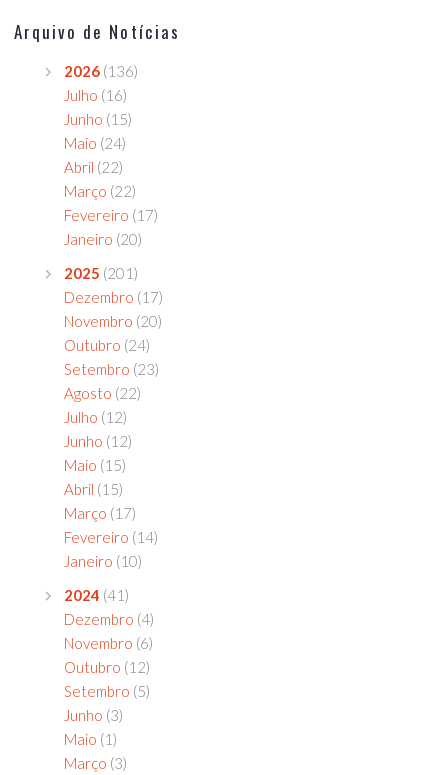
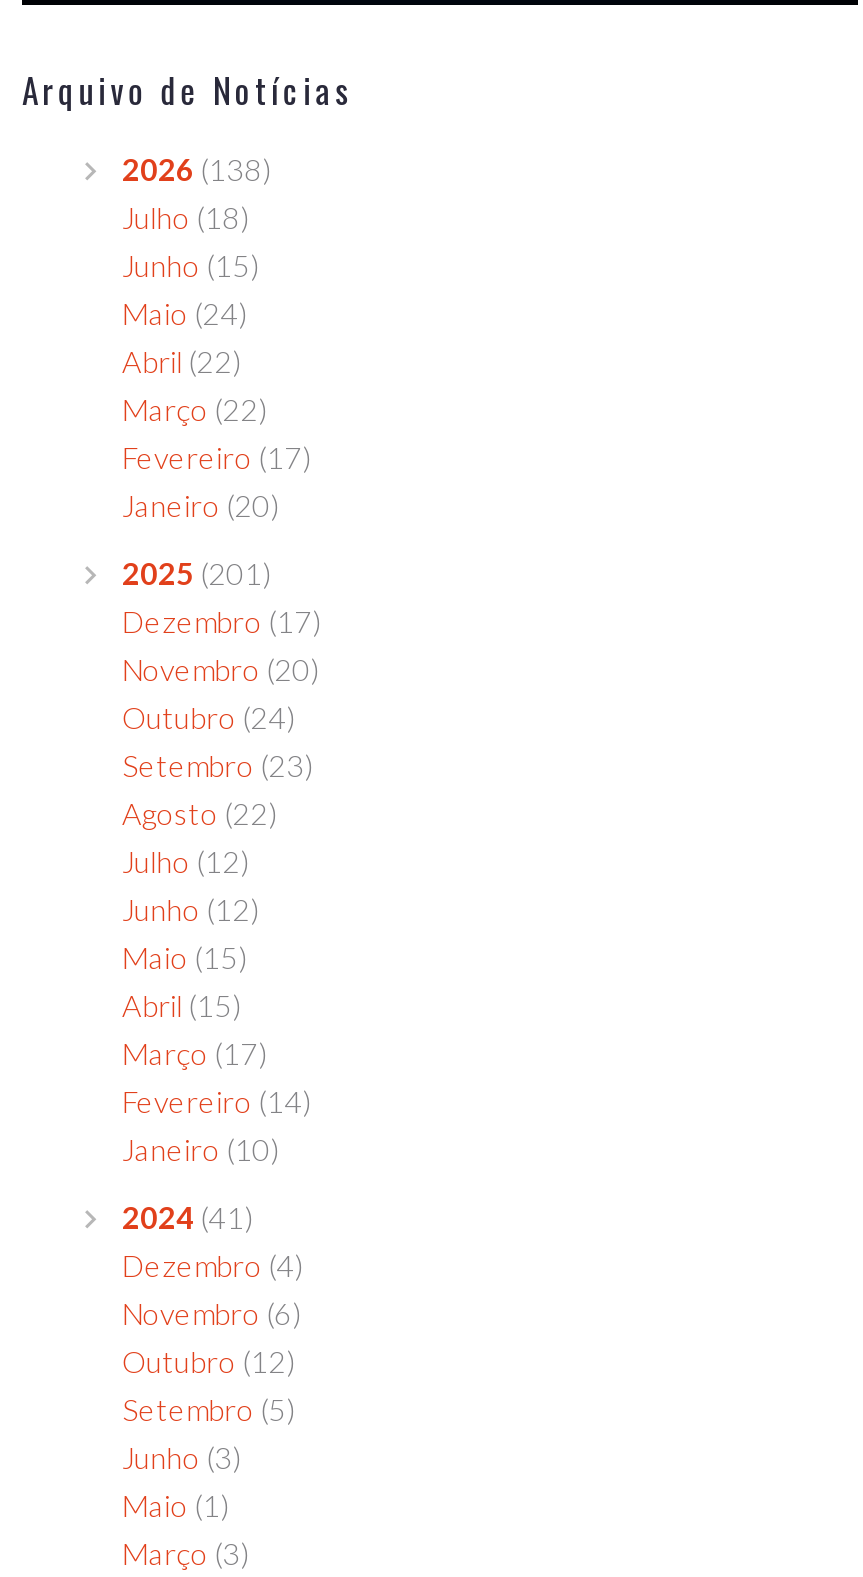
[64,62,138,80] 2026 (136) -> [122,151,270,187] 2026 (138)
[64,86,127,104] Julho (16) -> [122,199,248,235] Julho (18)

